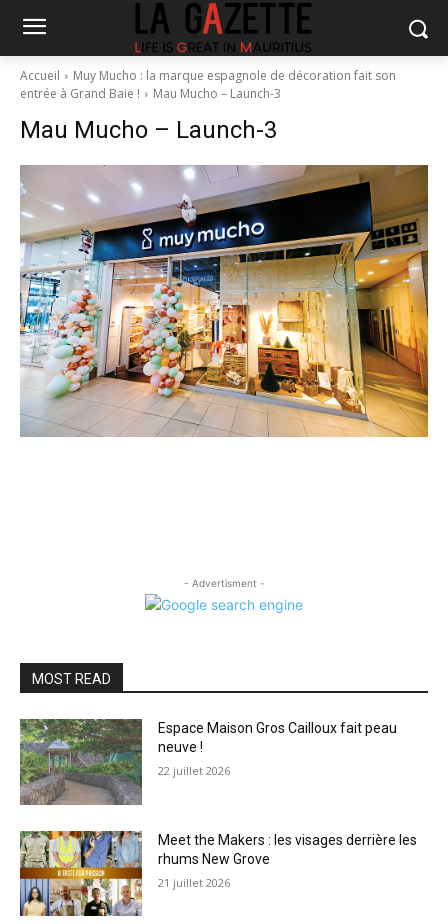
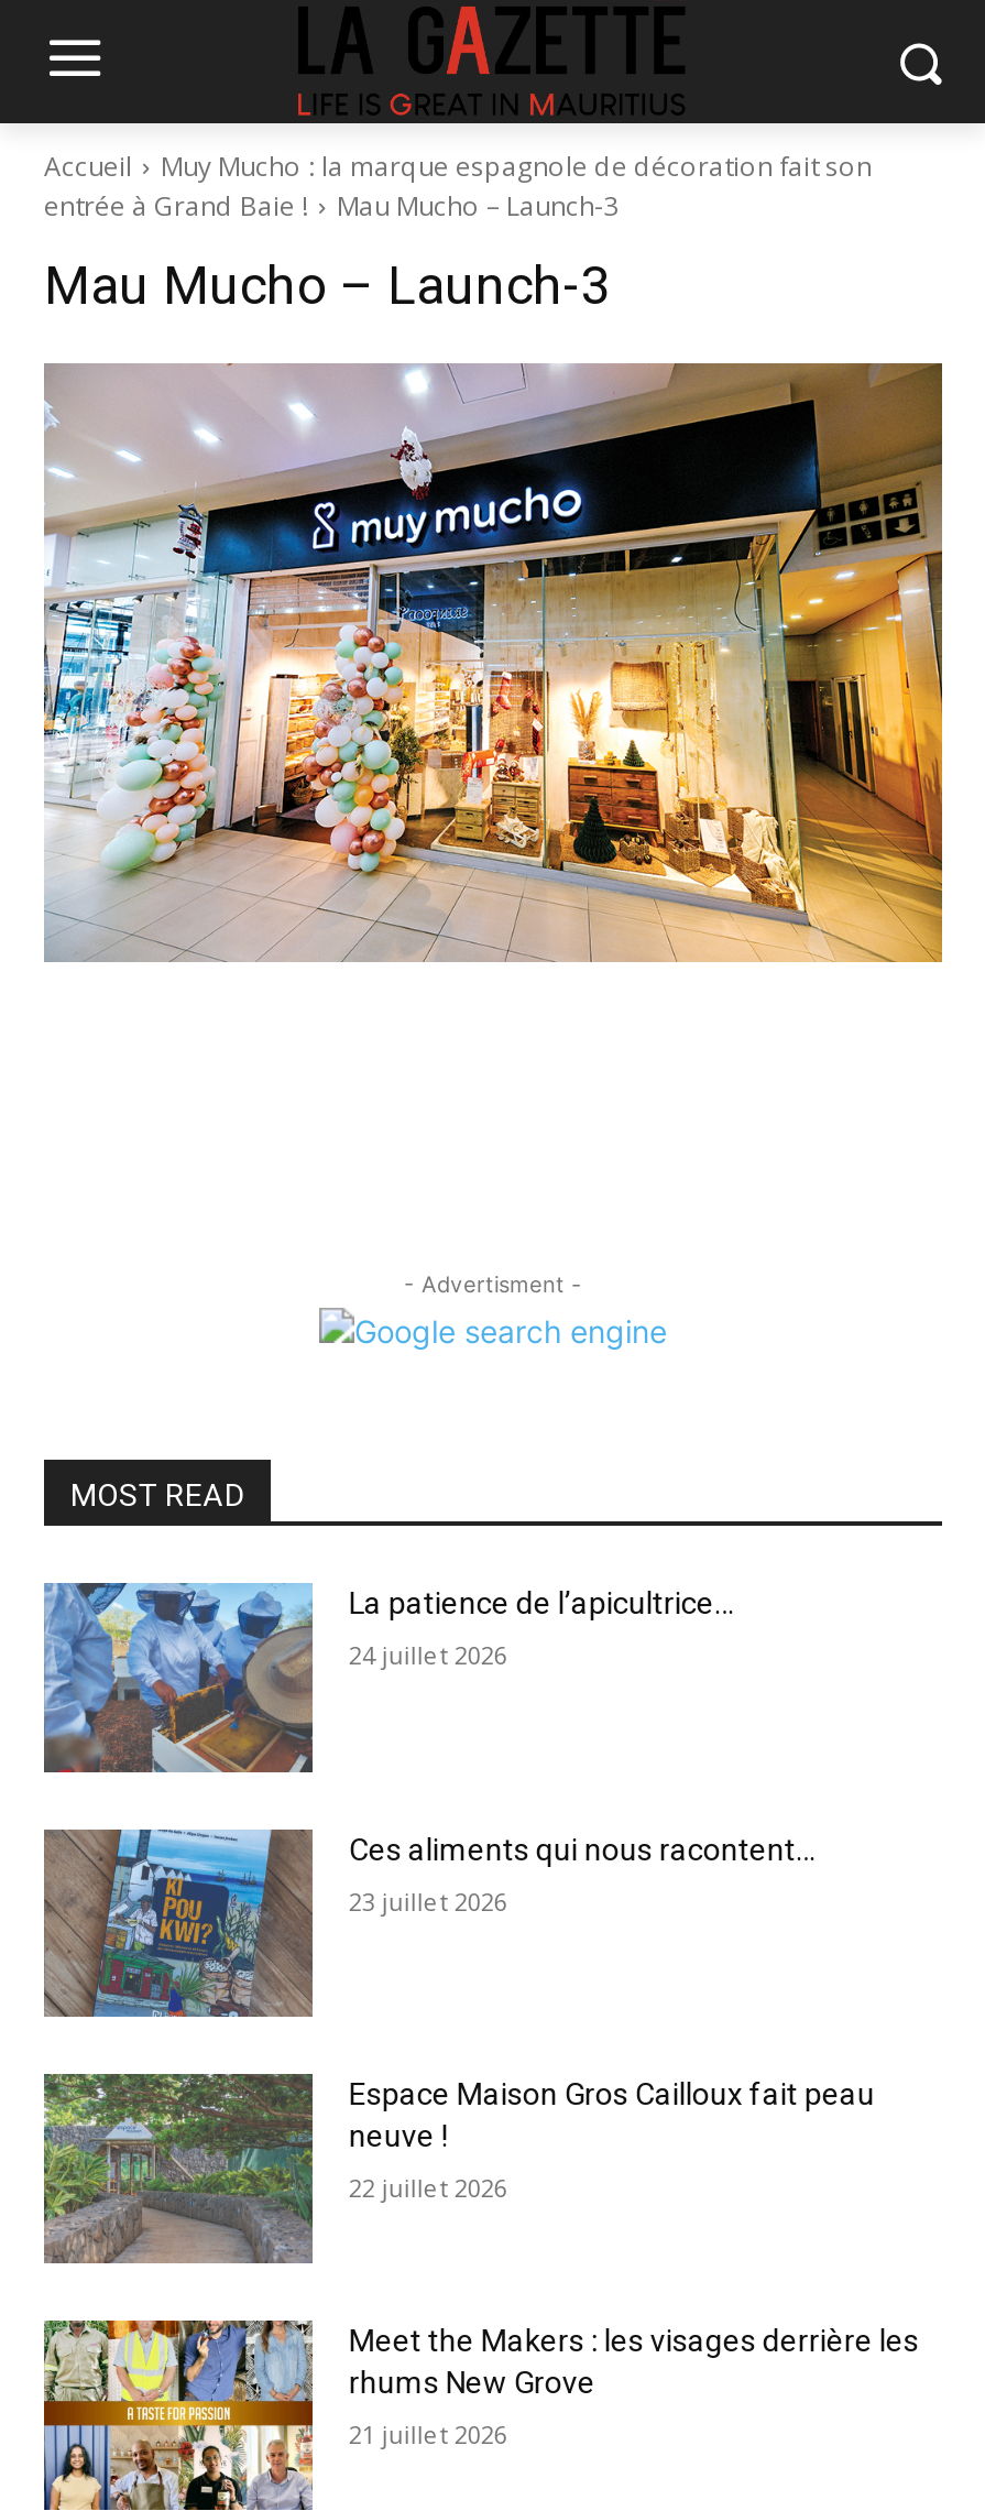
none -> [44,1581,734,1772] [image] | La patience de l’apicultrice… | 24 juillet 2026
none -> [44,1827,815,2015] [image] | Ces aliments qui nous racontent… | 23 juillet 2026

